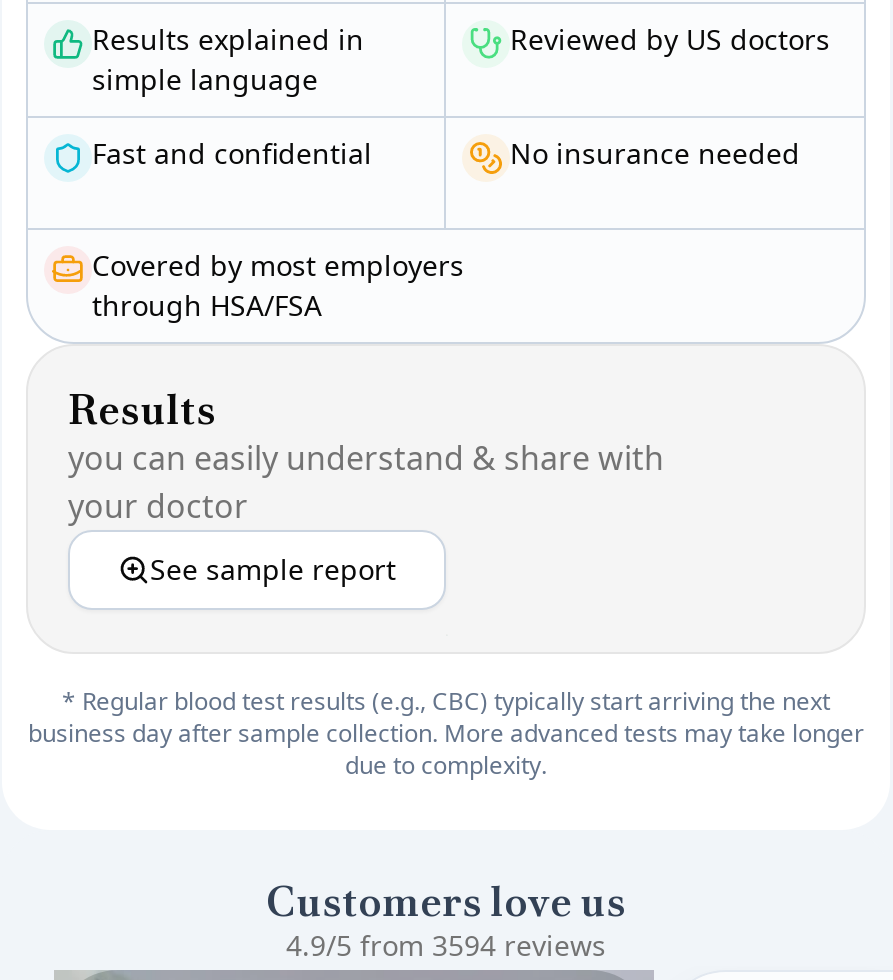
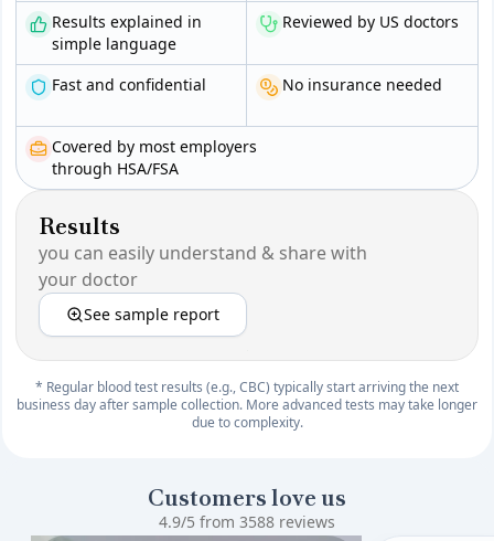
[286,926,606,964] 4.9/5 from 3594 reviews -> [159,511,335,532] 4.9/5 from 3588 reviews

